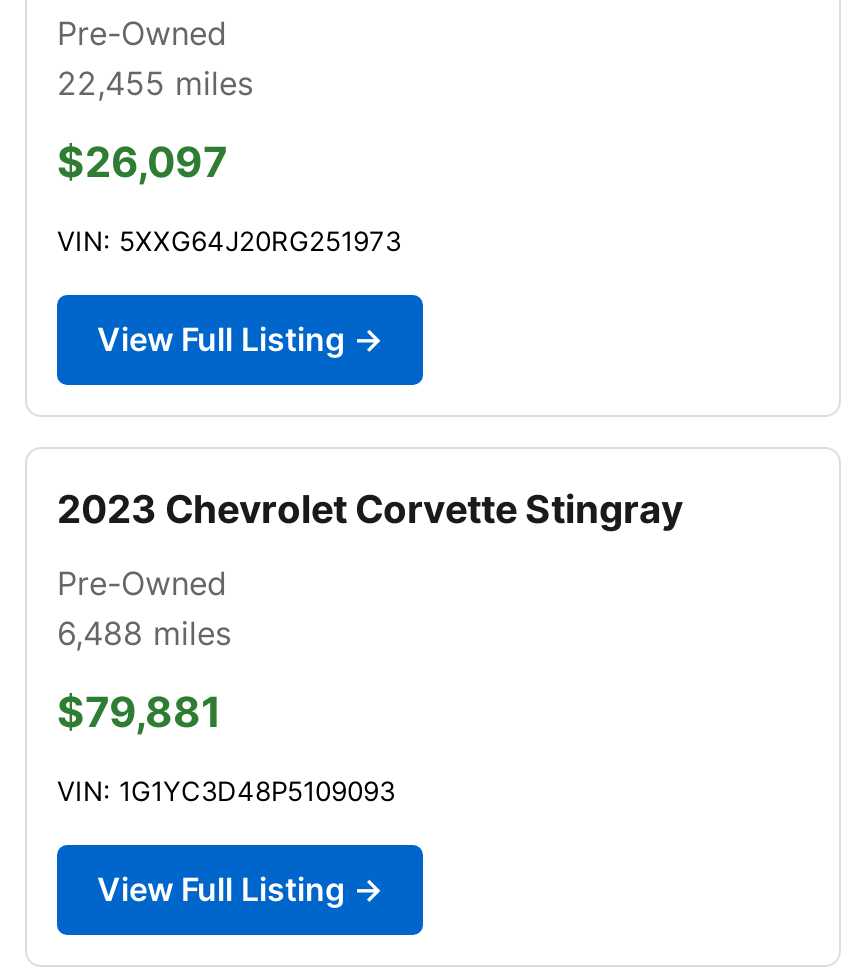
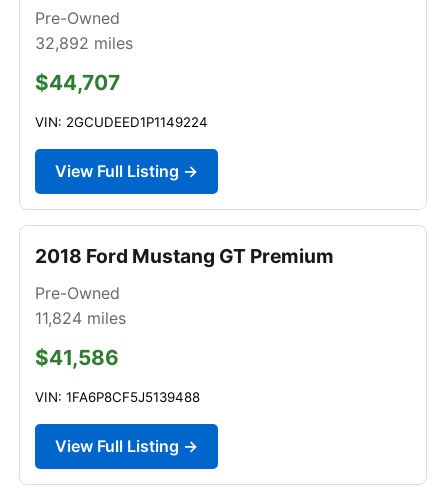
[57,63,253,103] 22,455 miles -> [35,33,133,53] 32,892 miles
[57,137,227,187] $26,097 -> [35,70,120,95] $44,707
[57,225,401,257] VIN: 5XXG64J20RG251973 -> [35,114,208,130] VIN: 2GCUDEED1P1149224
[57,485,683,533] 2023 Chevrolet Corvette Stingray -> [35,244,334,268] 2018 Ford Mustang GT Premium
[57,613,231,653] 6,488 miles -> [35,308,126,328] 11,824 miles
[57,687,221,737] $79,881 -> [35,345,119,370] $41,586
[57,775,395,807] VIN: 1G1YC3D48P5109093 -> [35,389,200,405] VIN: 1FA6P8CF5J5139488

